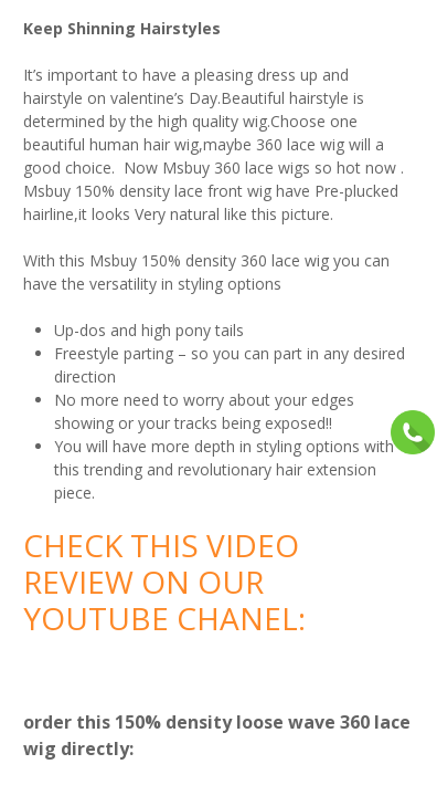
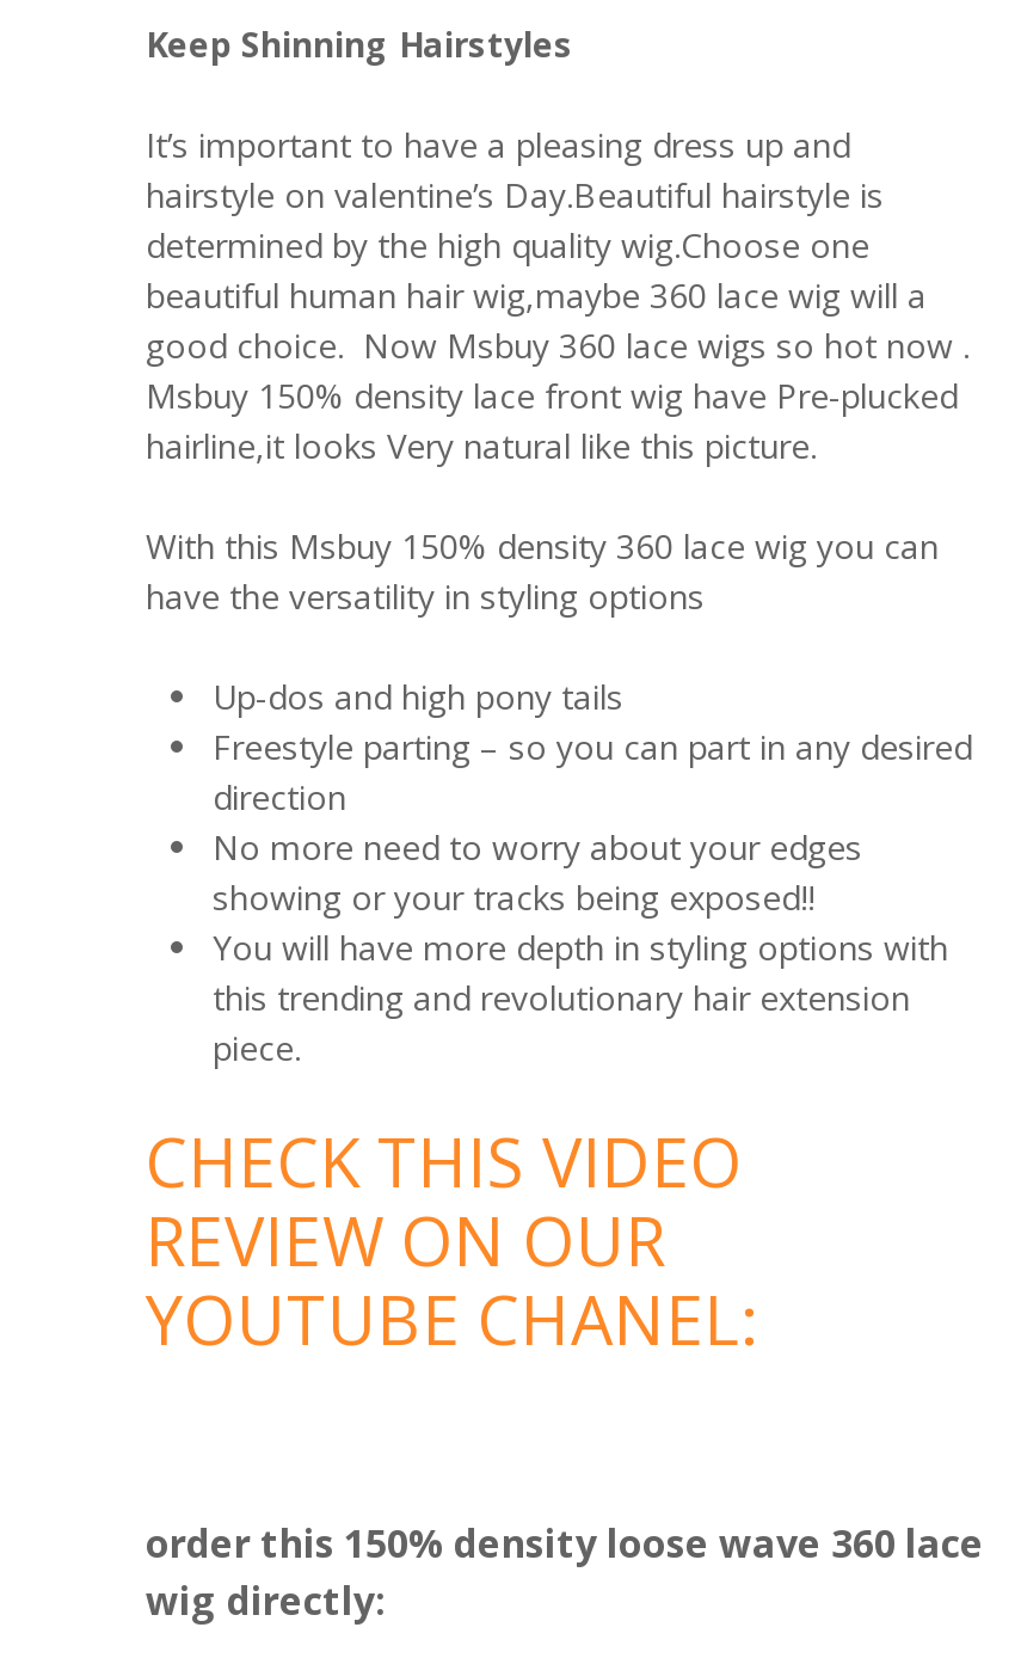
[390,409,434,456] [image] -> none

